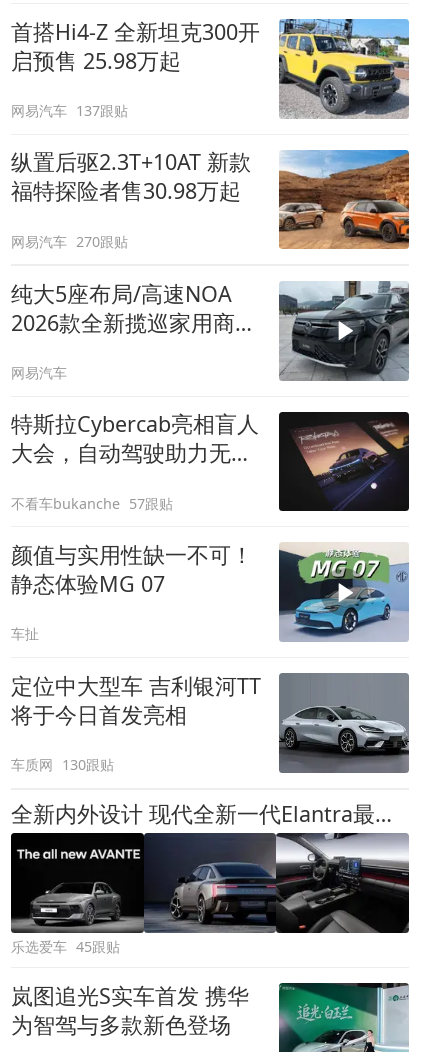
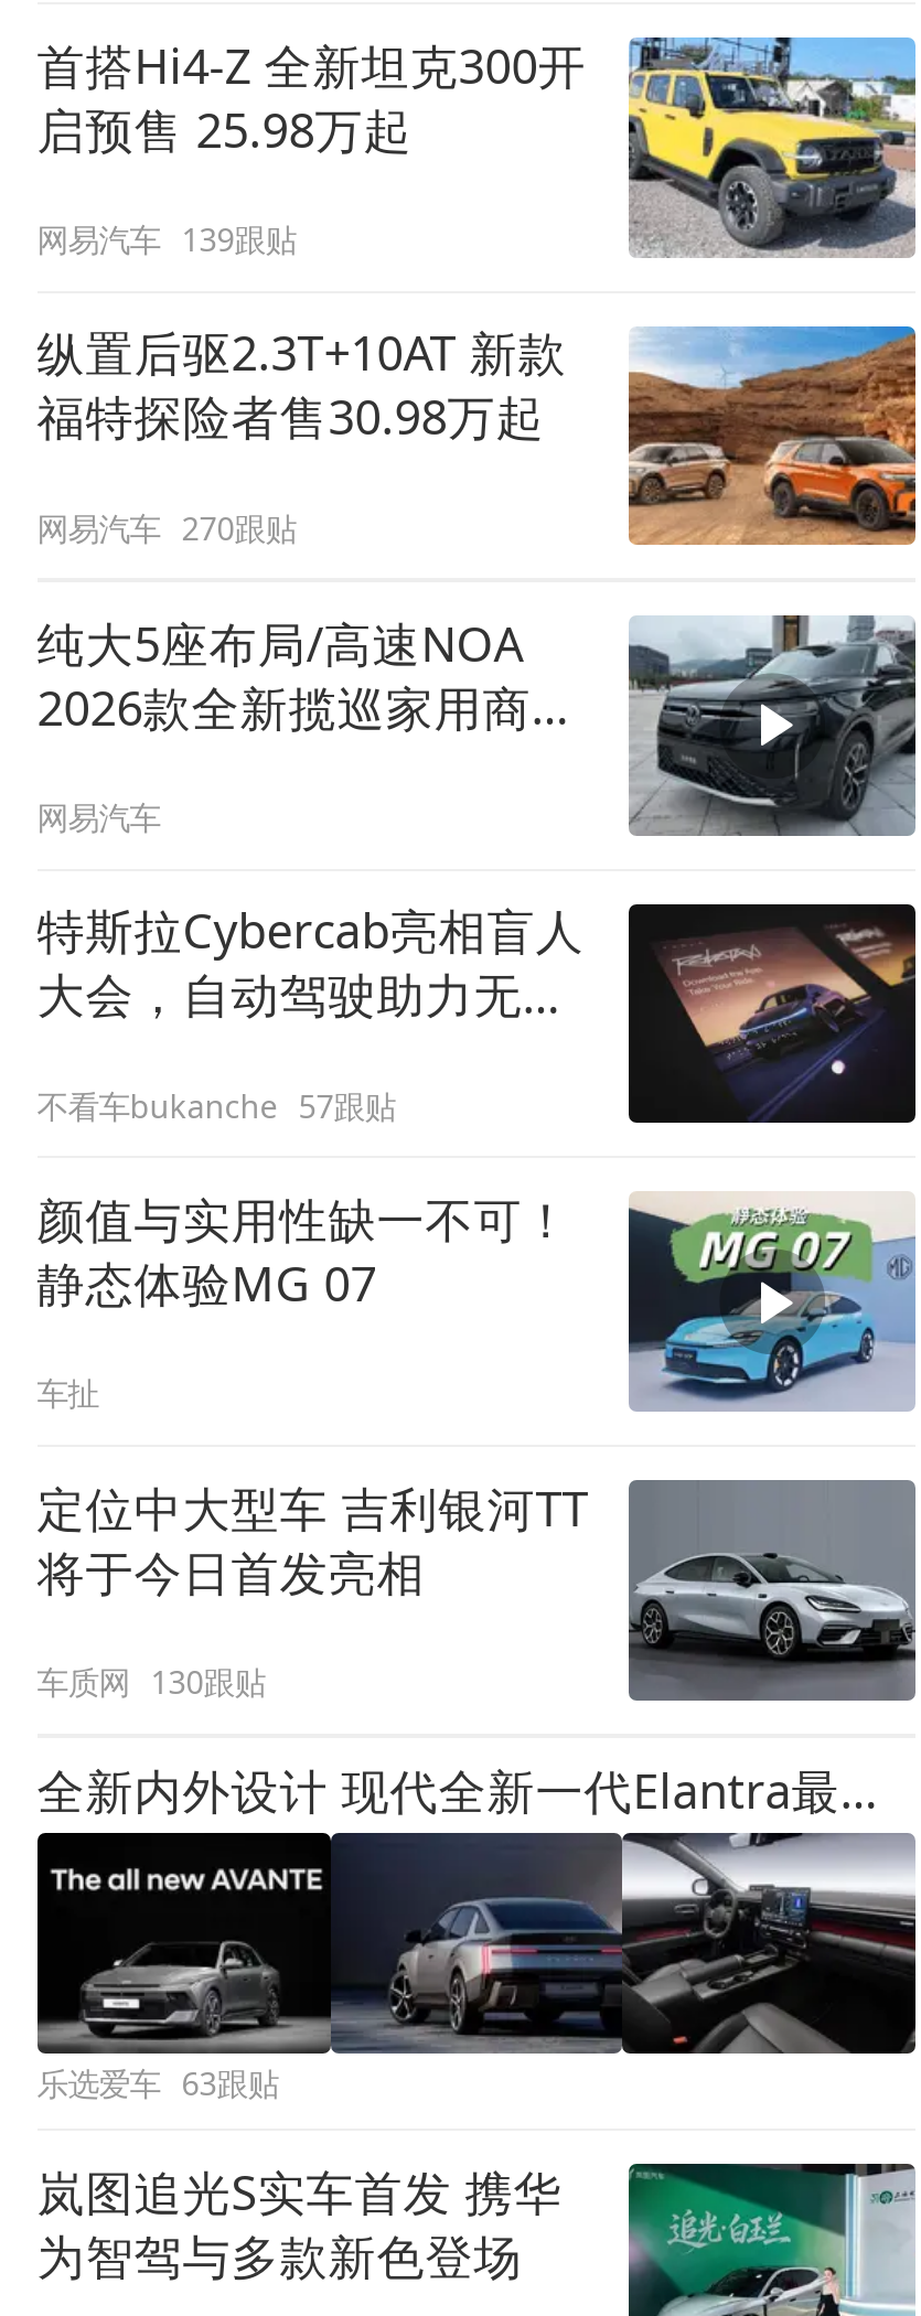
[11,101,128,120] 网易汽车 137跟贴 -> [37,218,296,260] 网易汽车 139跟贴
[11,937,120,956] 乐选爱车 45跟贴 -> [37,2063,279,2105] 乐选爱车 63跟贴

